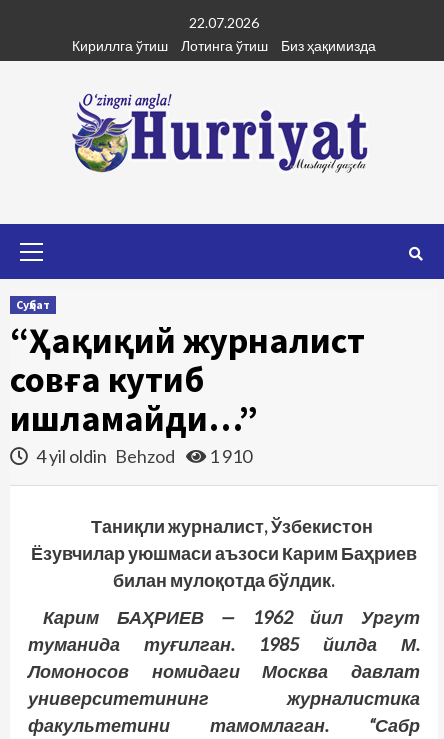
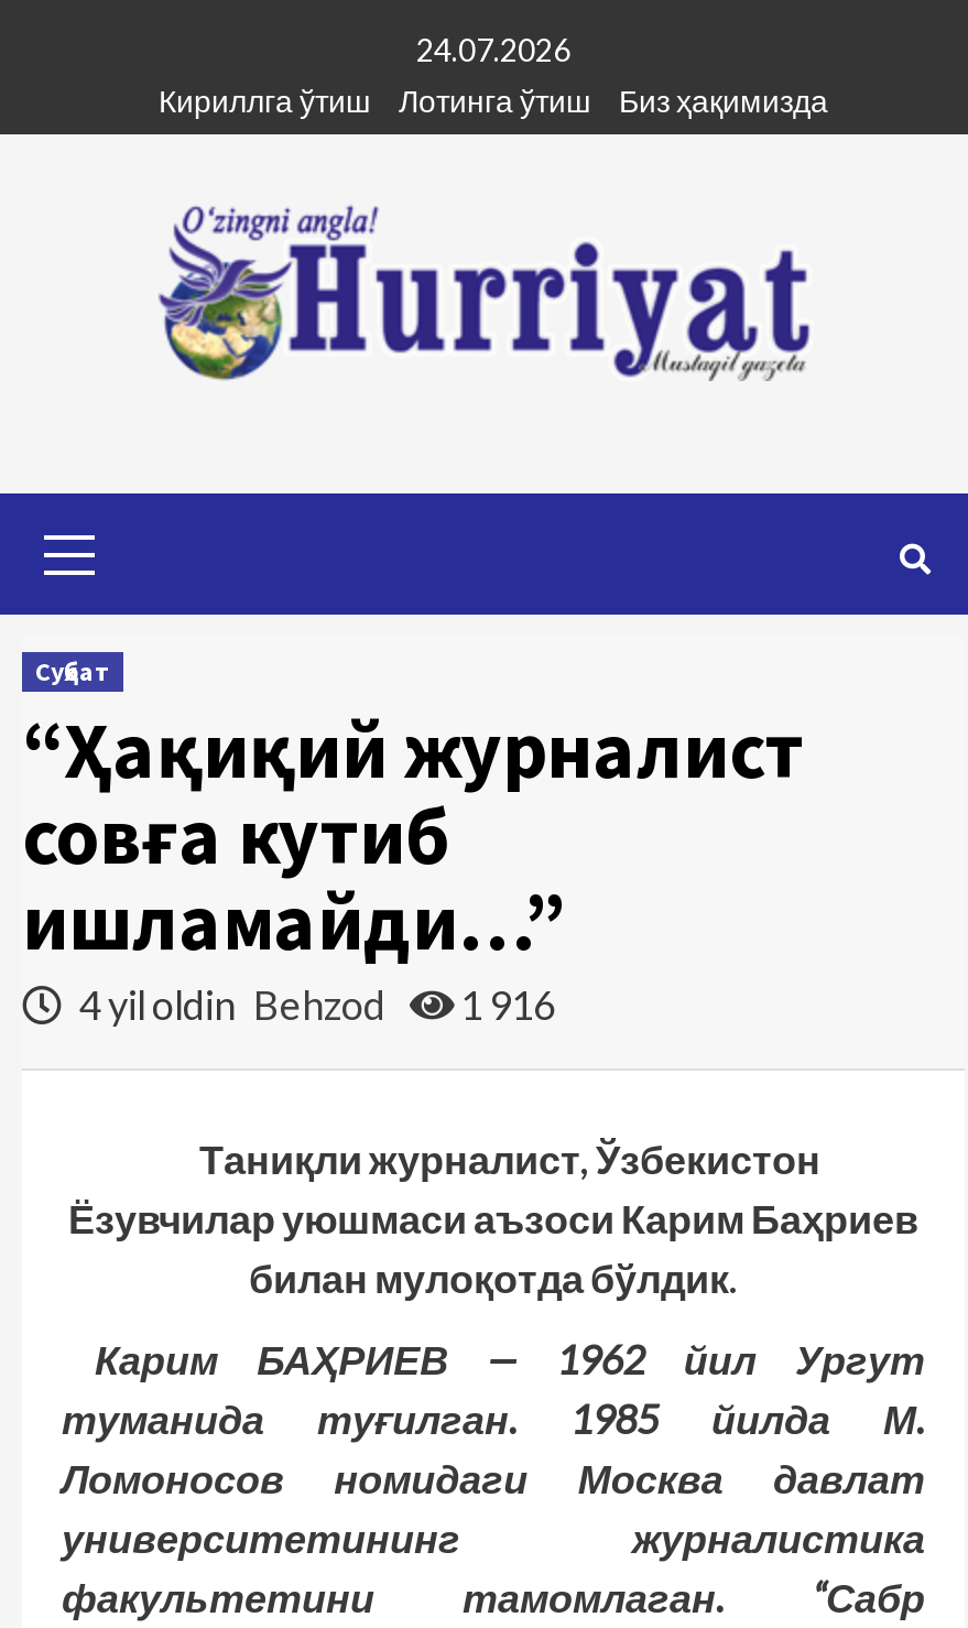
[189,14,259,31] 22.07.2026 -> [416,31,570,68] 24.07.2026
[33,445,252,467] 4 yil oldin Behzod 1 910 -> [73,980,555,1029] 4 yil oldin Behzod 1 916

